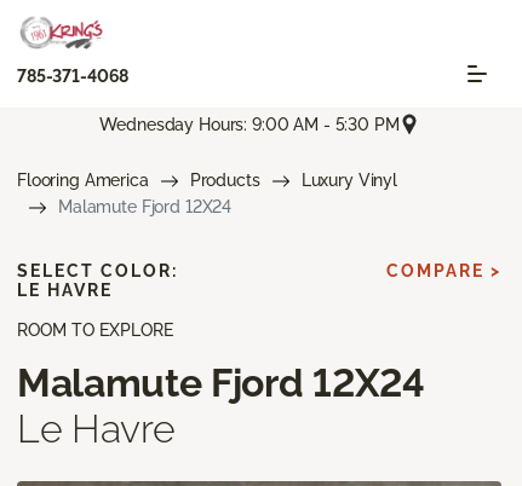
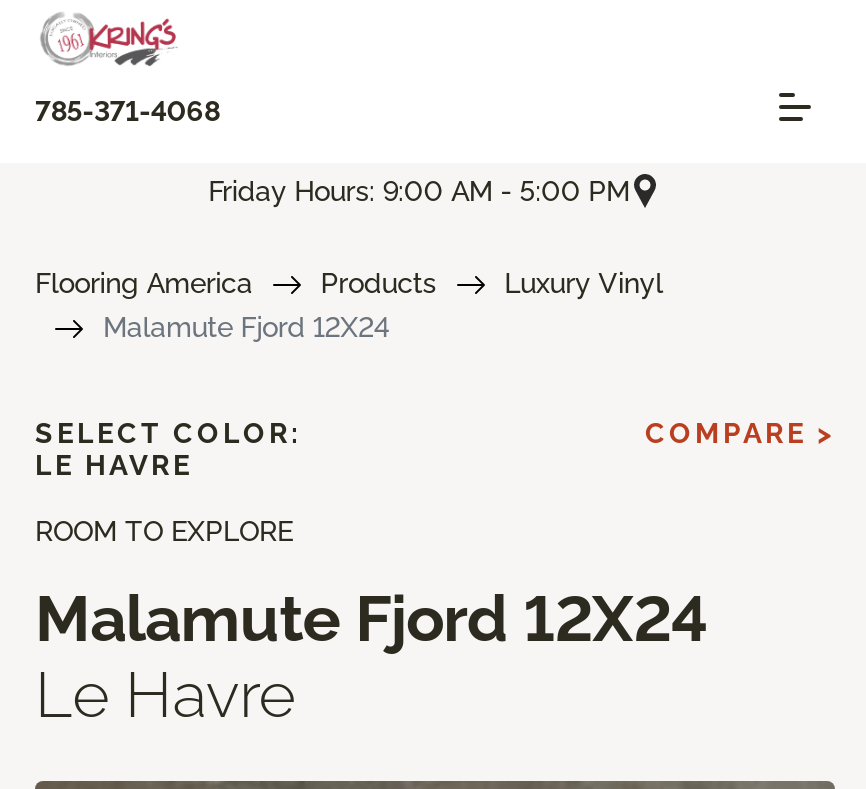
[100,114,399,134] Wednesday Hours: 9:00 AM - 5:30 PM -> [208,174,630,206] Friday Hours: 9:00 AM - 5:00 PM

